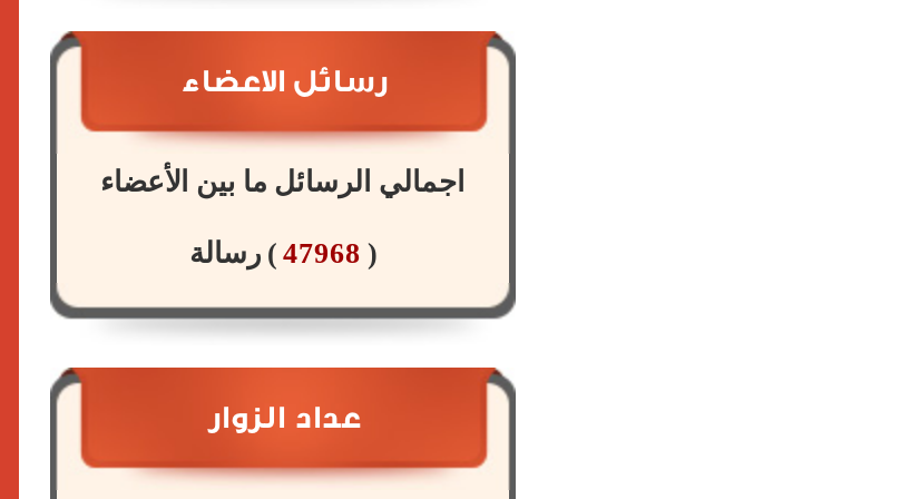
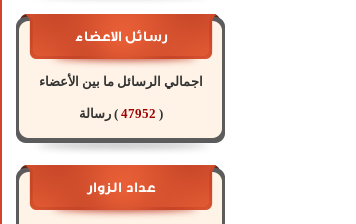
[189,236,361,270] 47968) رسالة -> [78,106,155,121] 47952) رسالة

